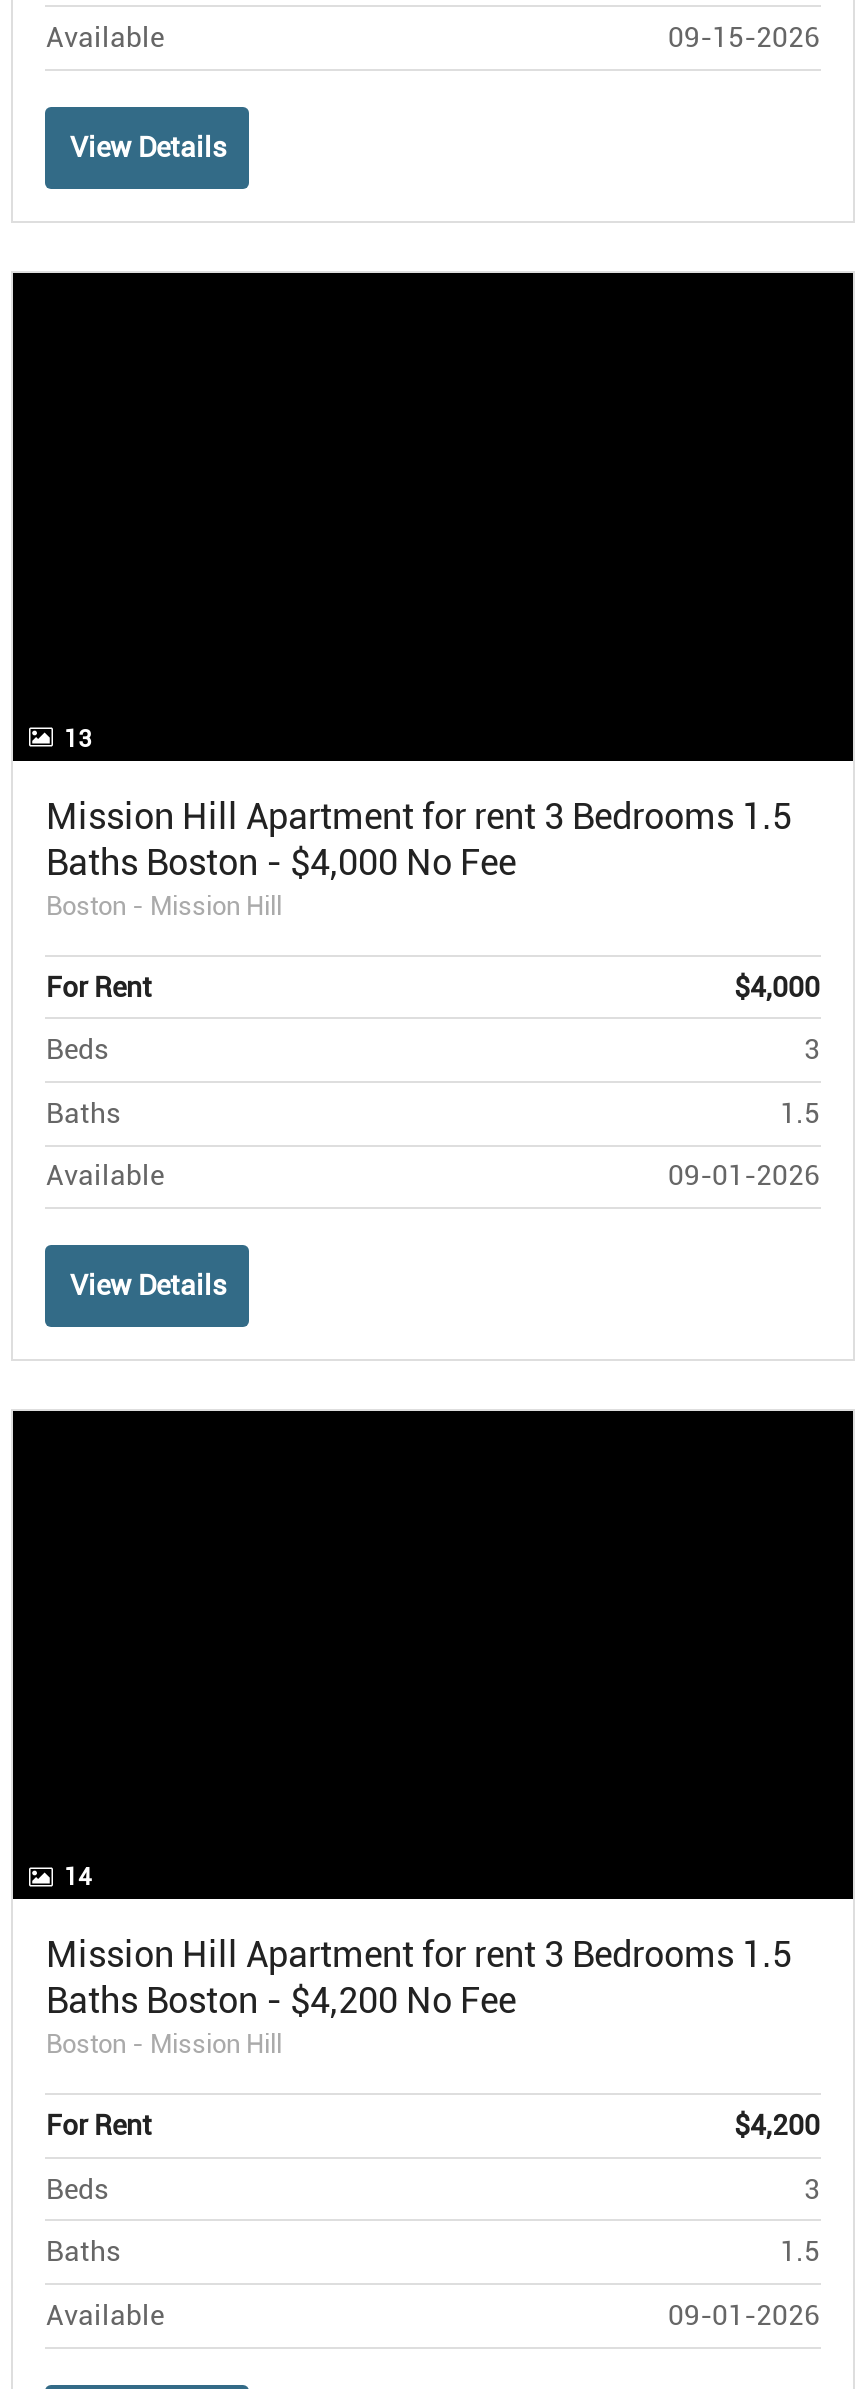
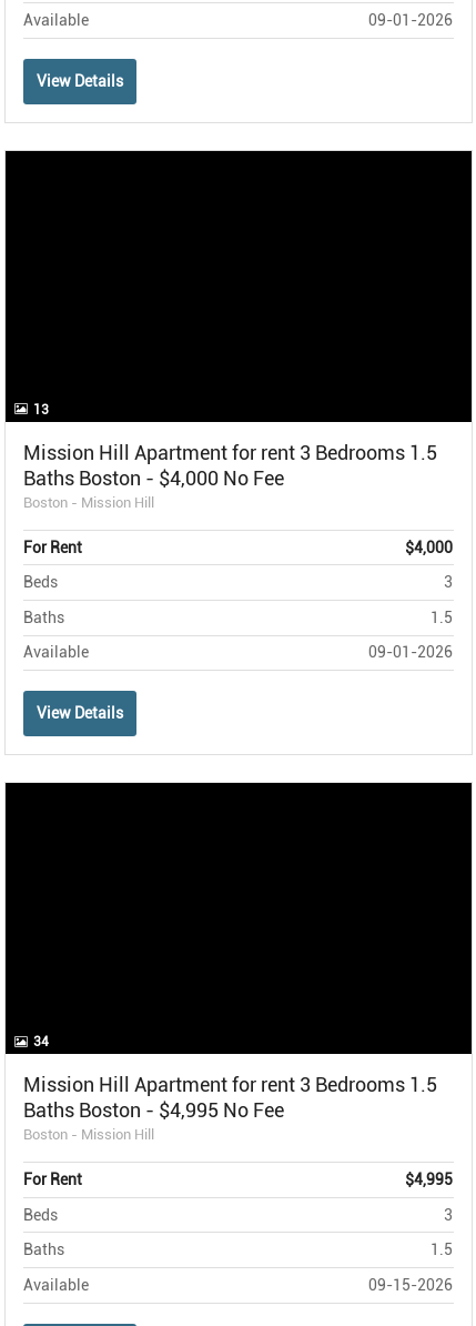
[668,21,820,53] 09-15-2026 -> [369,11,453,29] 09-01-2026
[58,1863,92,1891] 14 -> [30,1034,49,1050] 34
[46,1979,516,2021] Baths Boston - $4,200 No Fee -> [24,1099,284,1122] Baths Boston - $4,995 No Fee
[734,2109,820,2141] $4,200 -> [405,1171,453,1188] $4,995
[668,2299,820,2331] 09-01-2026 -> [369,1276,453,1294] 09-15-2026

